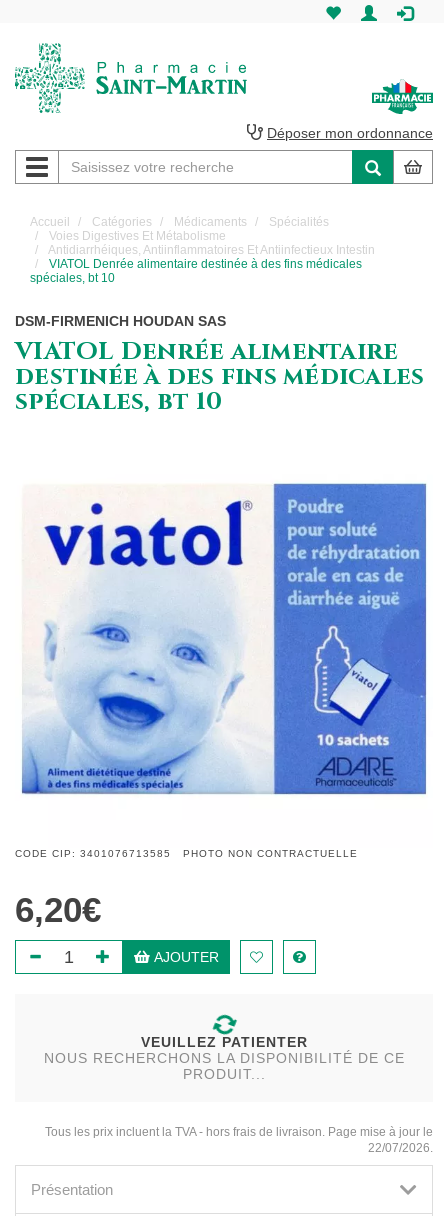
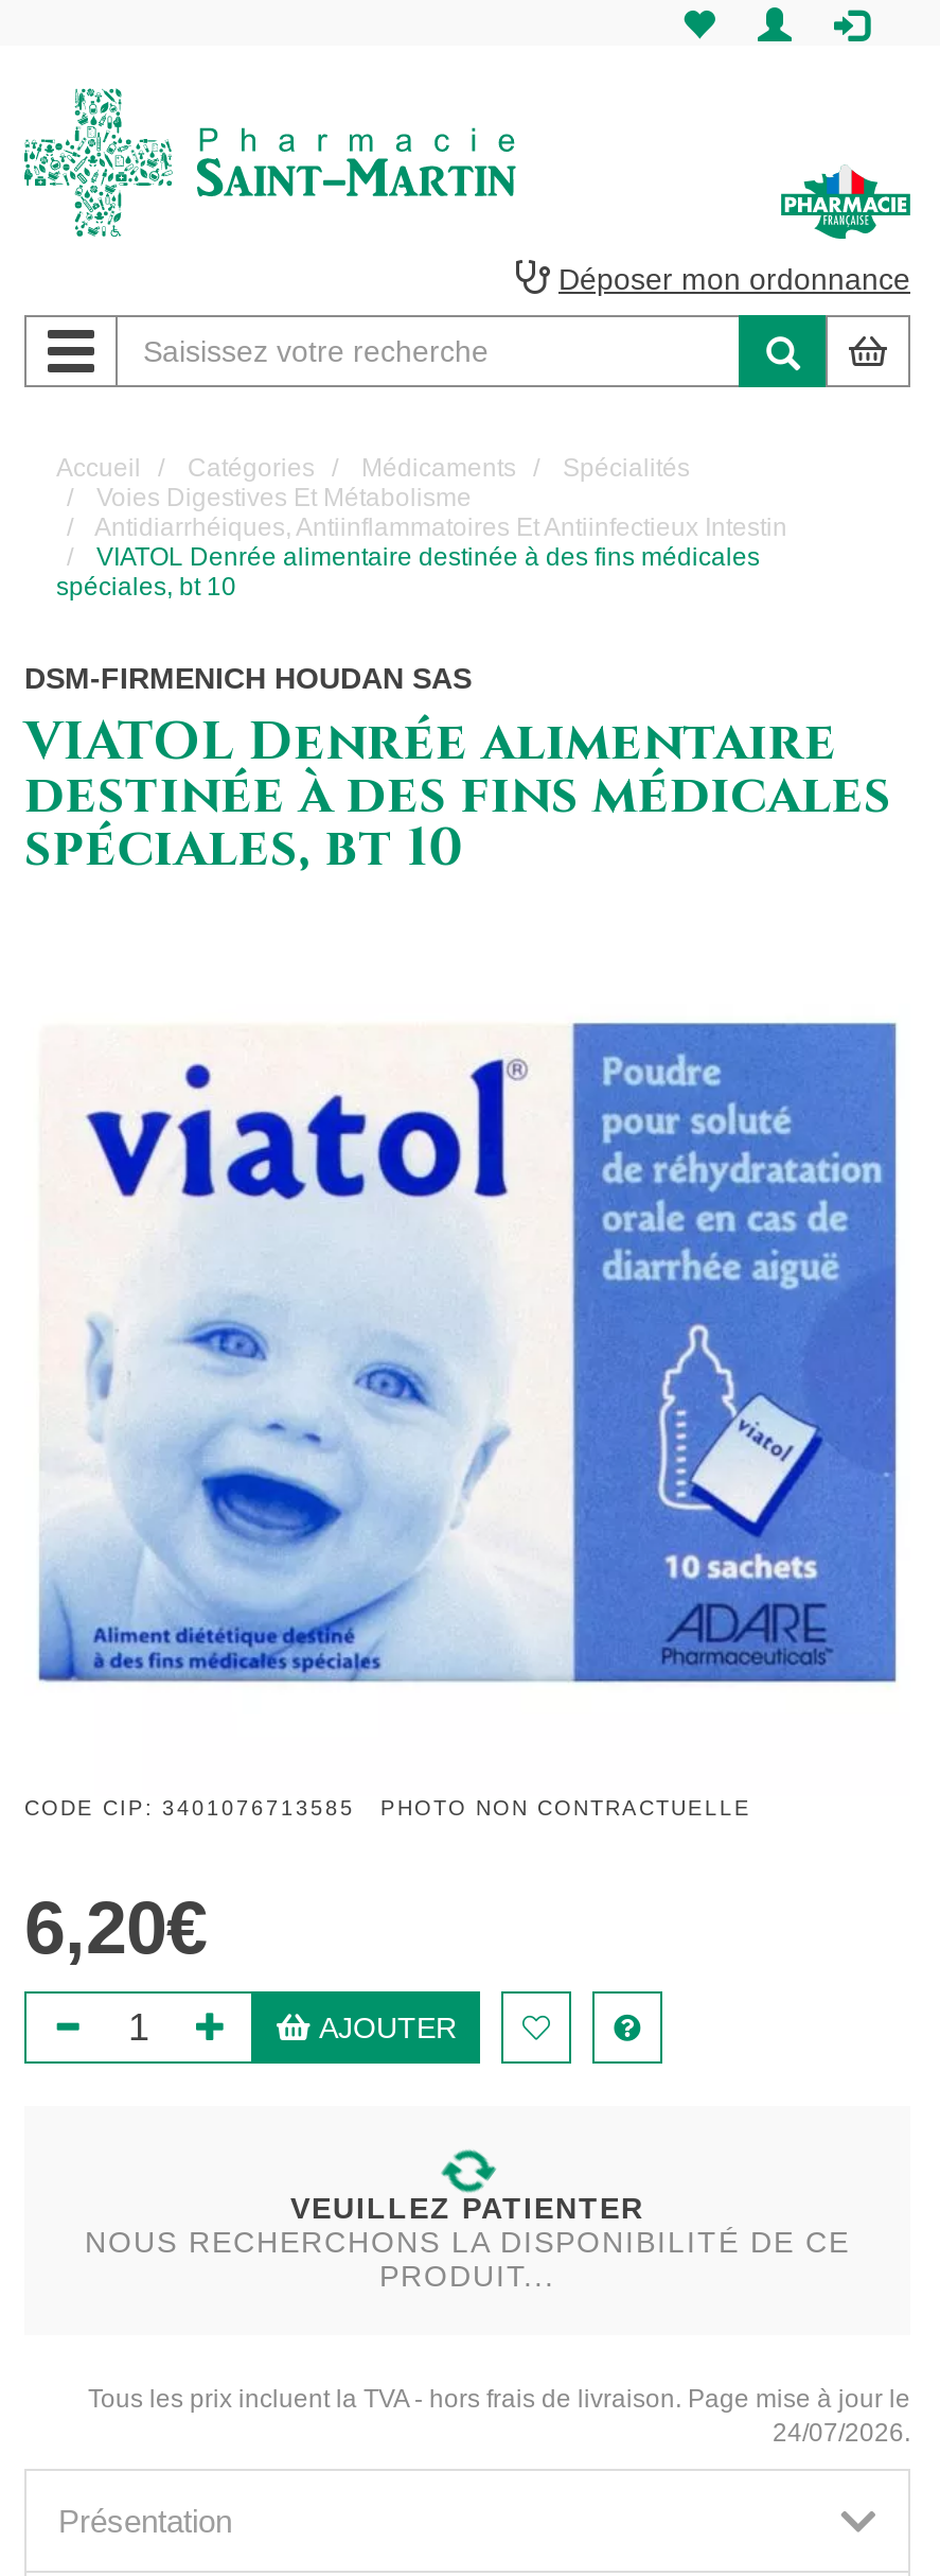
[368,1141,433,1155] 22/07/2026. -> [773,2418,910,2448] 24/07/2026.

